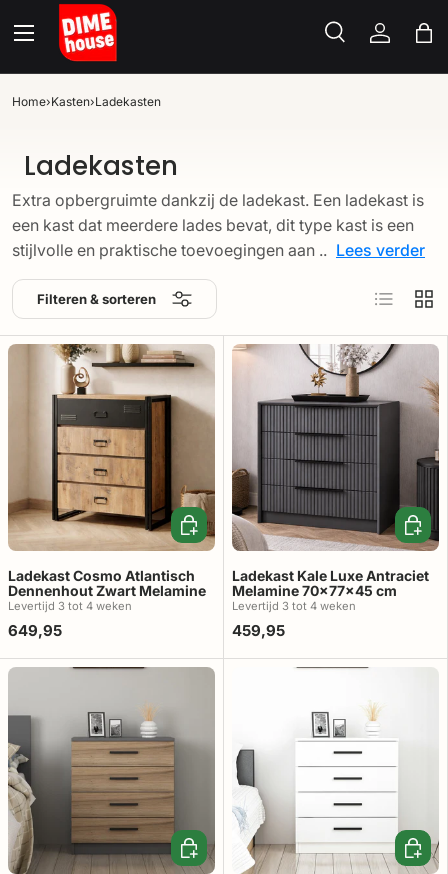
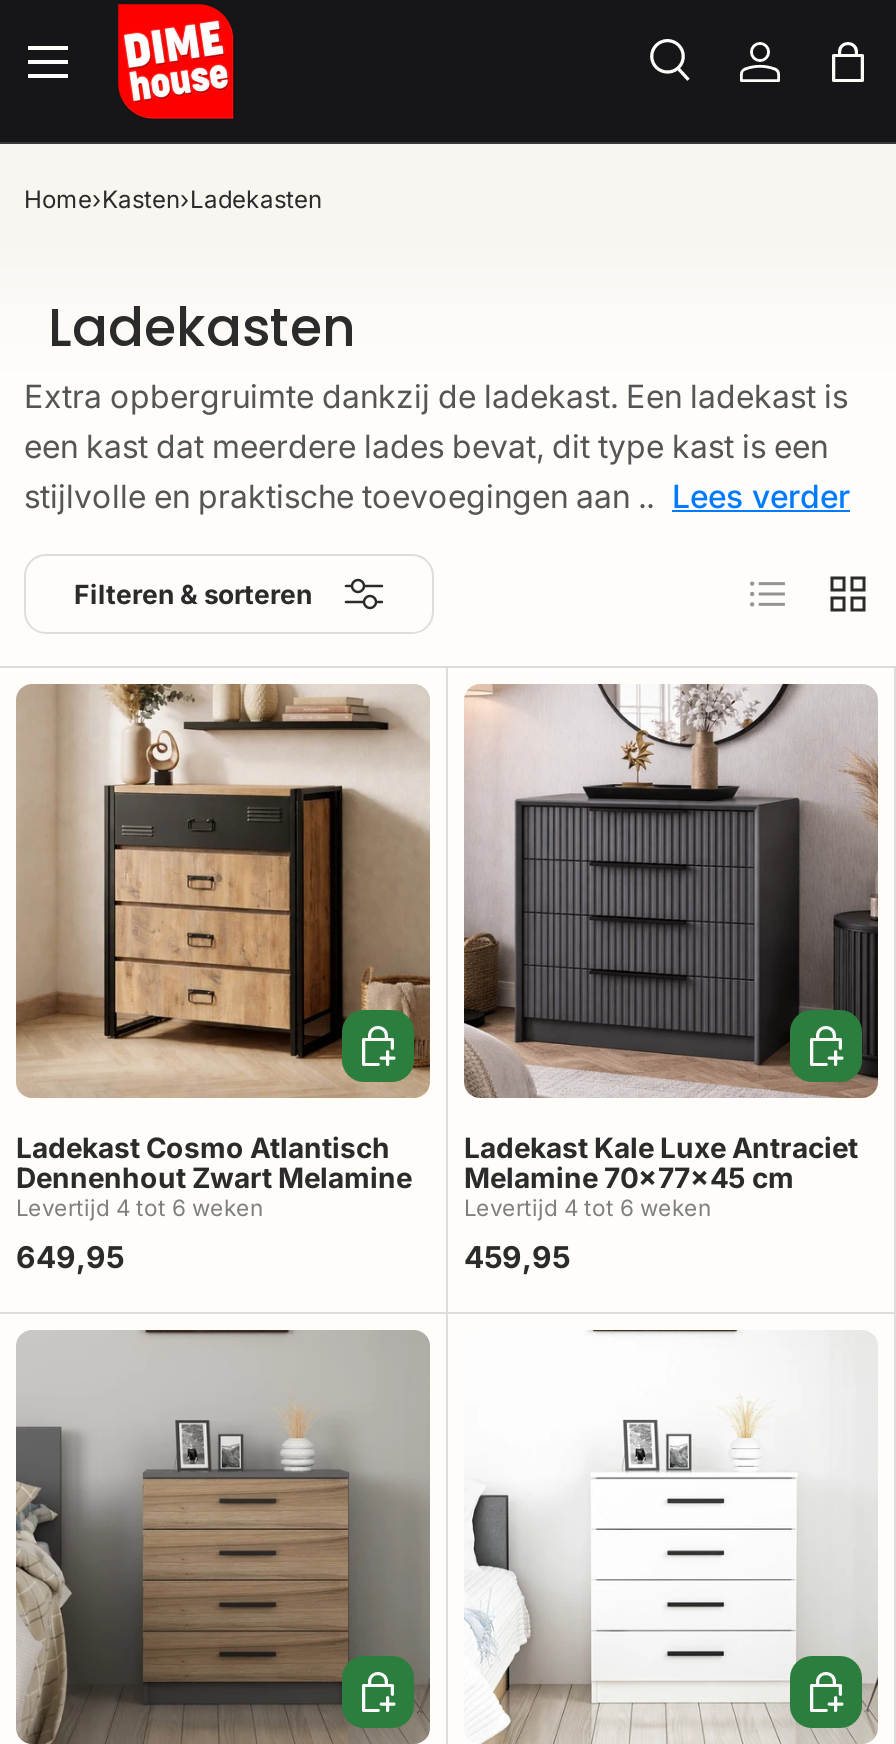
[8,599,132,613] Levertijd 3 tot 4 weken -> [16,1194,264,1222] Levertijd 4 tot 6 weken
[232,599,356,613] Levertijd 3 tot 4 weken -> [464,1194,712,1222] Levertijd 4 tot 6 weken

